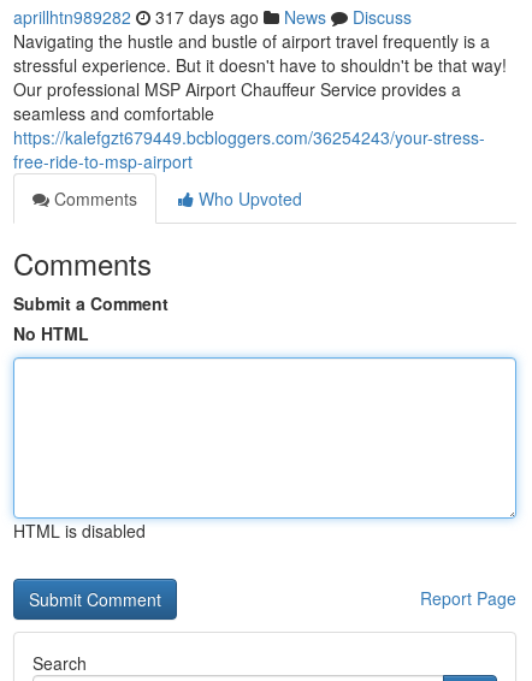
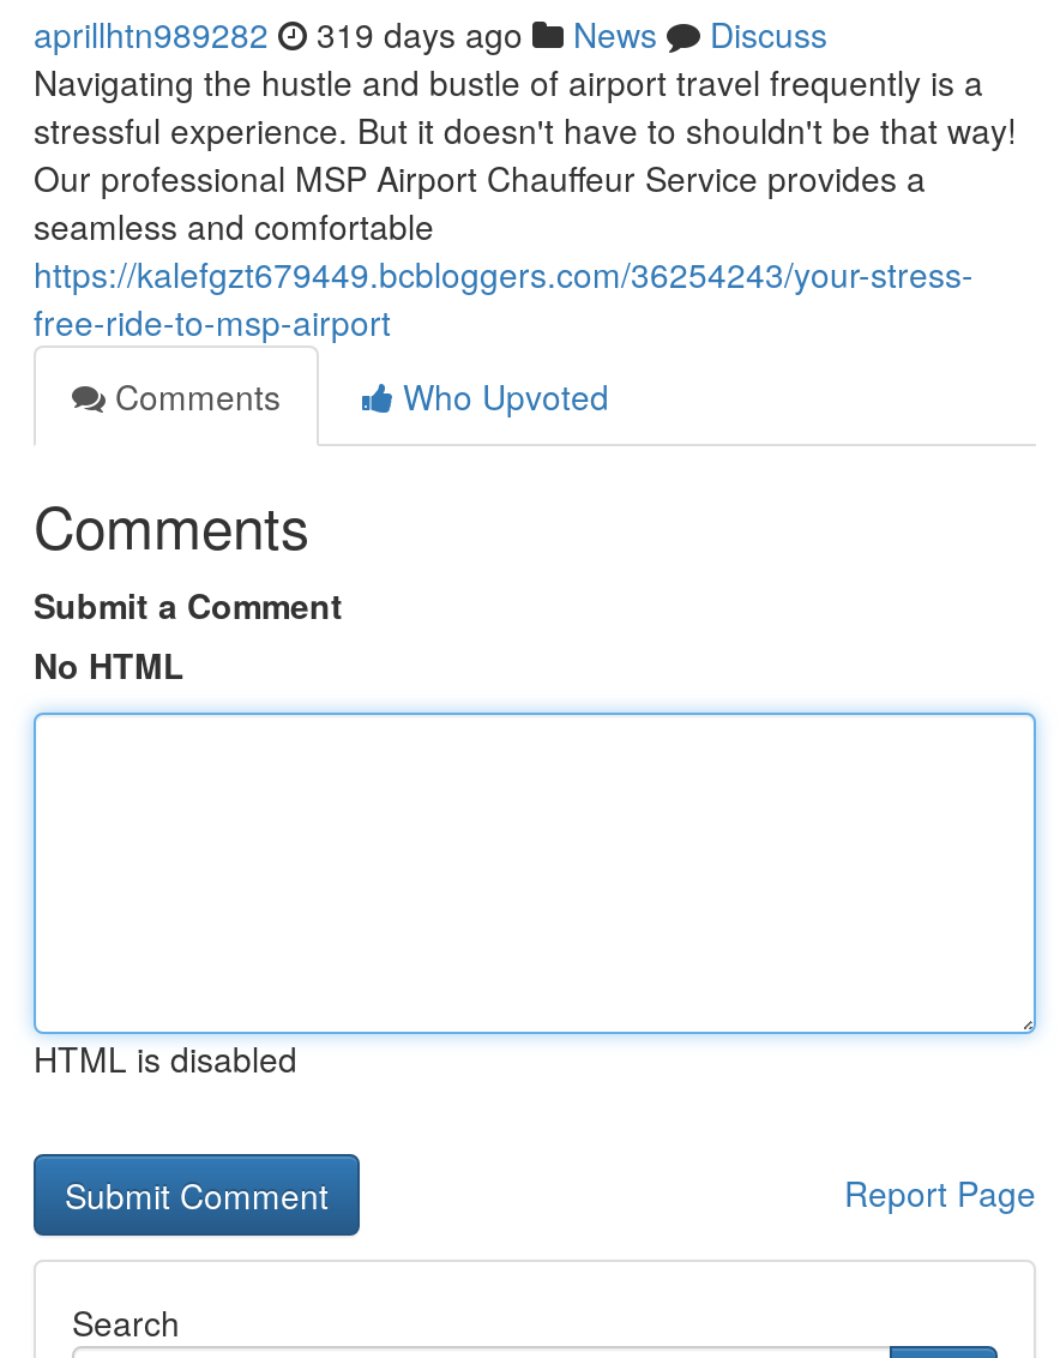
[13,5,412,29] aprillhtn989282 317 days ago News Discuss -> [34,10,827,58] aprillhtn989282 319 days ago News Discuss

